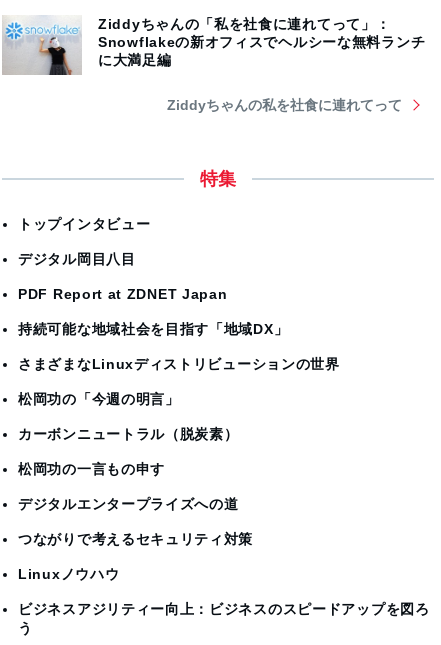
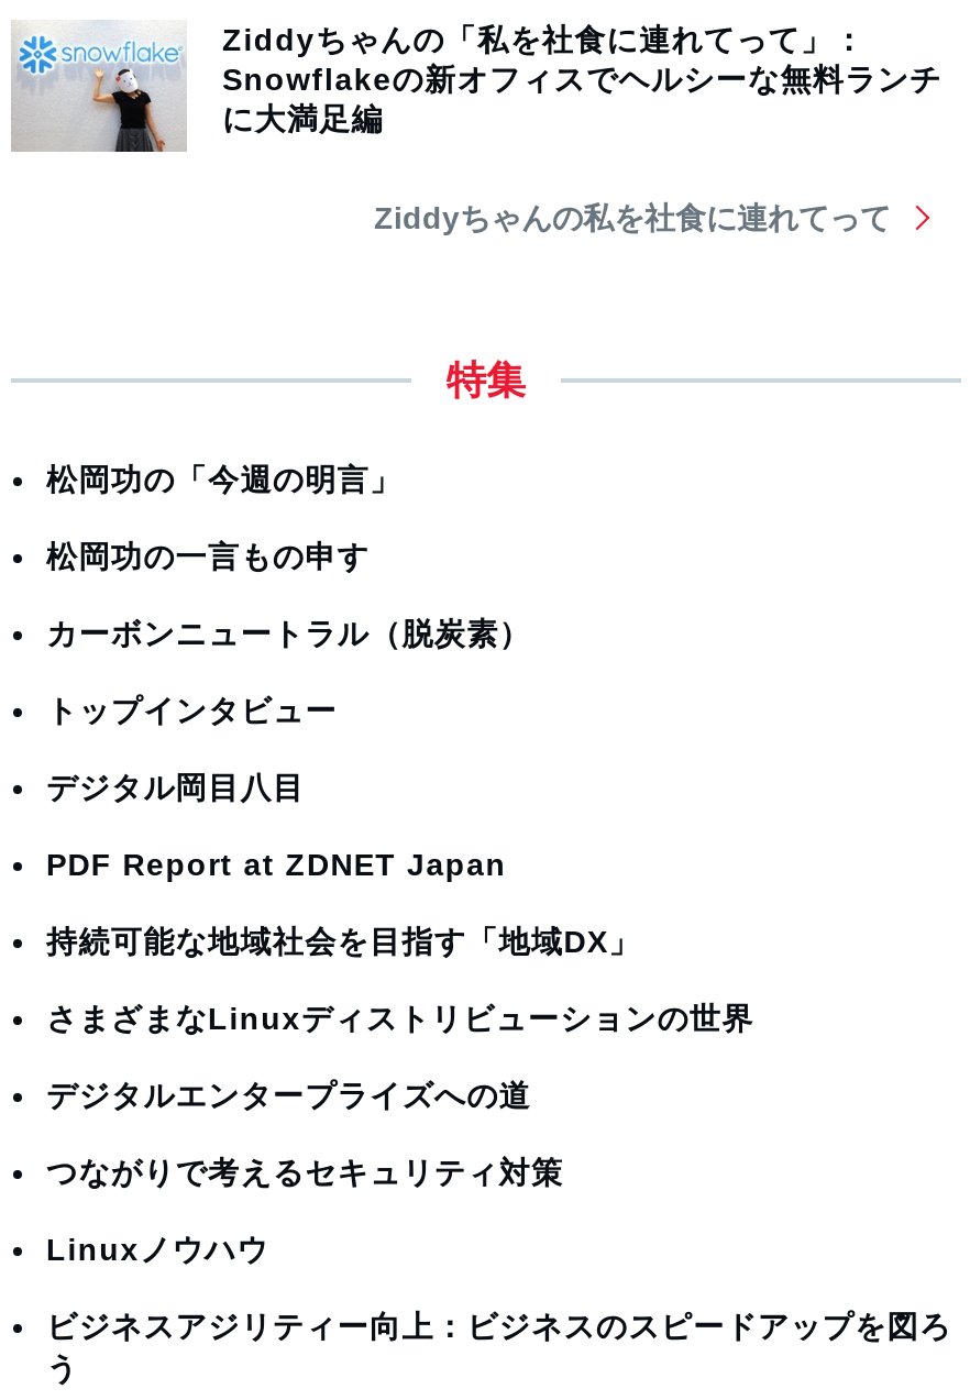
moved [18,216,340,372] -> [46,693,754,1036]: トップインタビュー | デジタル岡目八目 | PDF Report at ZDNET Japan | 持続可能な地域社会を目指す「地域DX」 | さまざまなLinuxディストリビューションの世界
moved [18,391,238,477] -> [46,462,531,651]: 松岡功の「今週の明言」 | カーボンニュートラル（脱炭素） | 松岡功の一言もの申す

